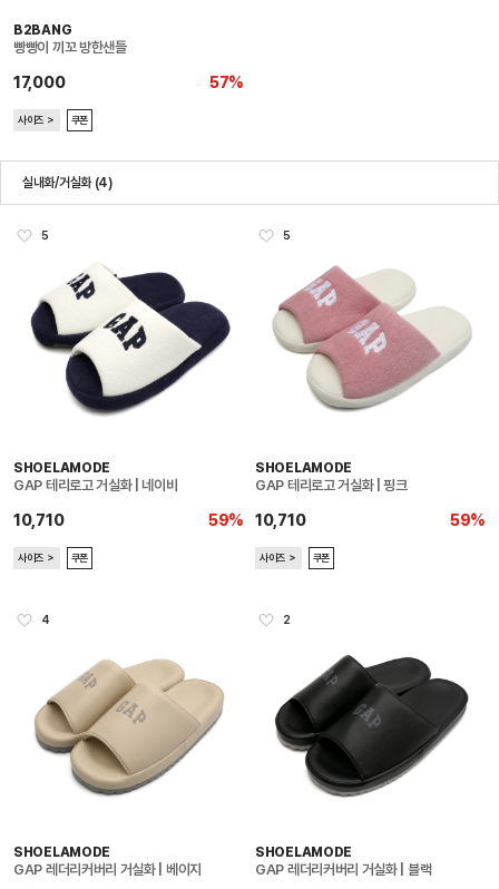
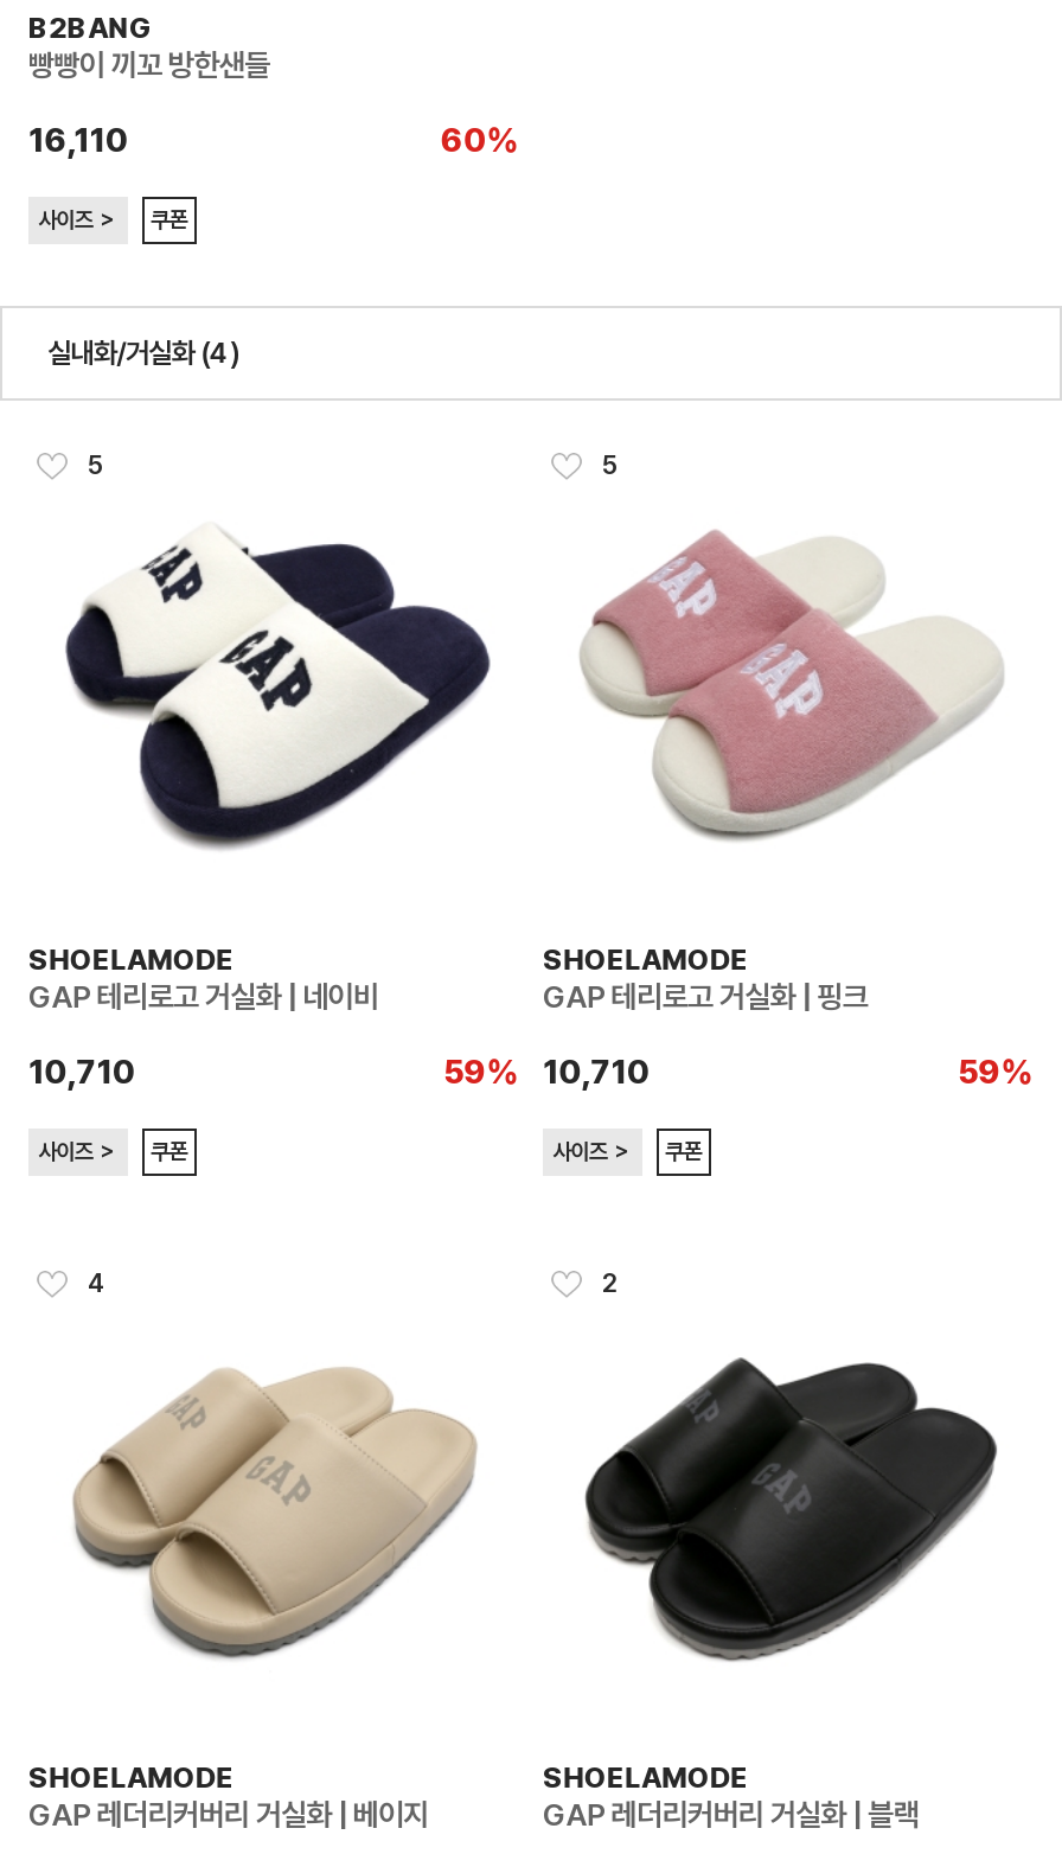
[13,74,65,91] 17,000 -> [28,121,128,159] 16,110
[209,74,244,91] 57% -> [441,121,519,159] 60%

